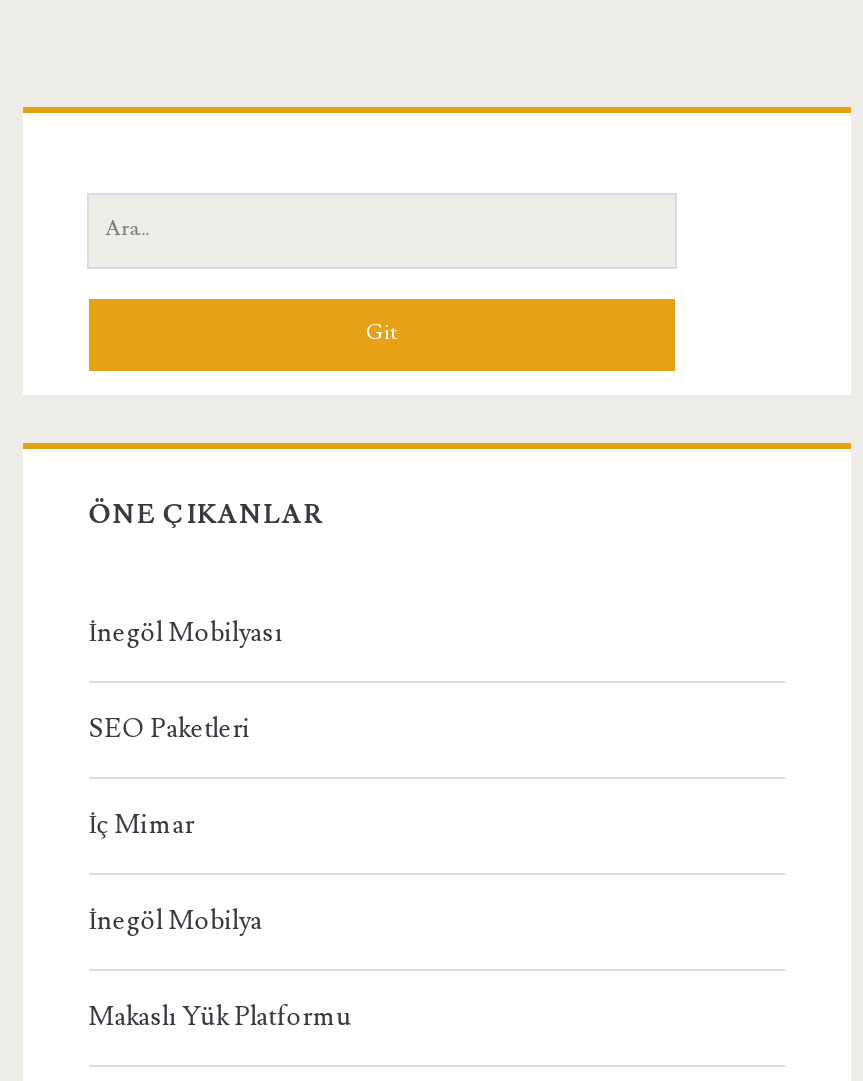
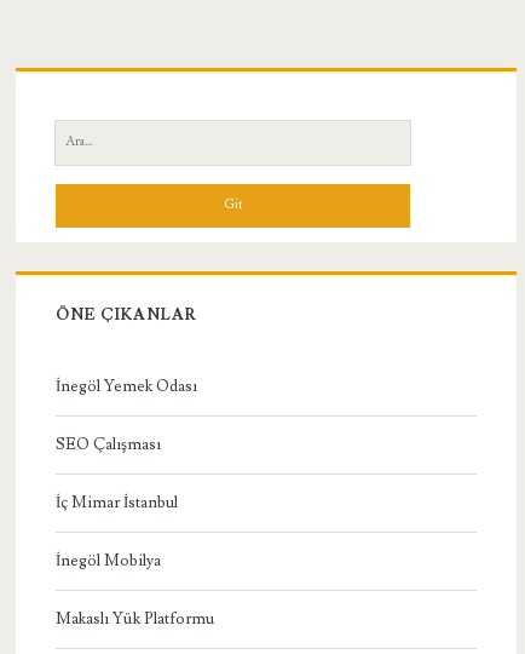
[89,616,283,648] İnegöl Mobilyası -> [55,376,197,395] İnegöl Yemek Odası
[89,712,251,744] SEO Paketleri -> [55,434,161,454] SEO Çalışması
[89,808,195,840] İç Mimar -> [55,492,178,512] İç Mimar İstanbul

